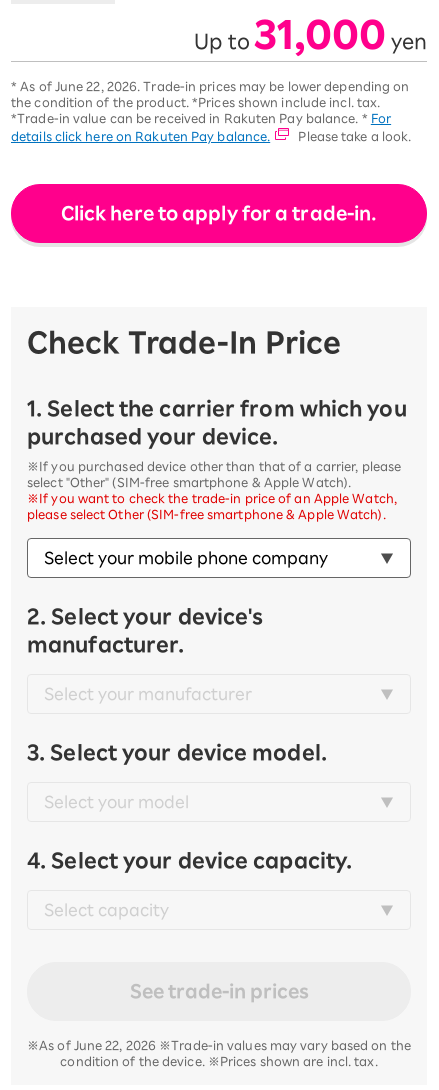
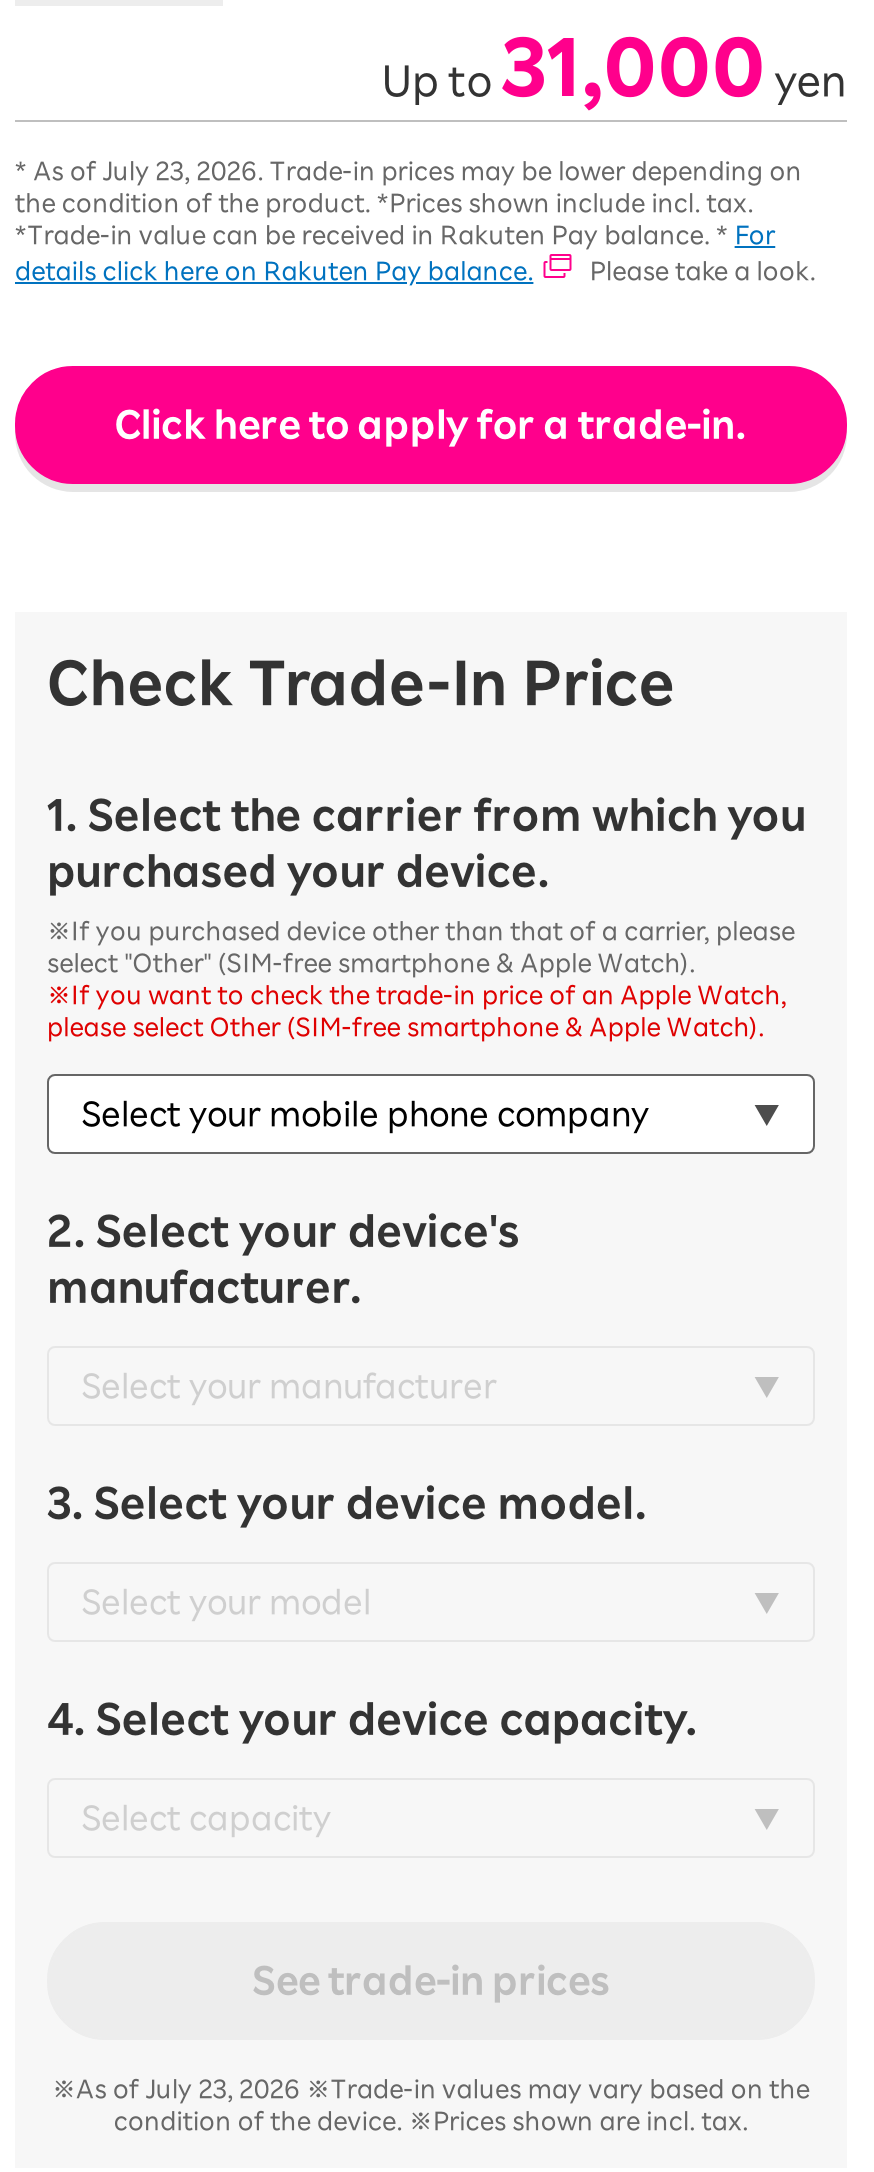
[11,80,409,92] * As of June 22, 2026. Trade-in prices may be lower depending on -> [15,158,802,182] * As of July 23, 2026. Trade-in prices may be lower depending on
[27,1039,411,1051] ※As of June 22, 2026 ※Trade-in values may vary based on the -> [52,2076,810,2100] ※As of July 23, 2026 ※Trade-in values may vary based on the

